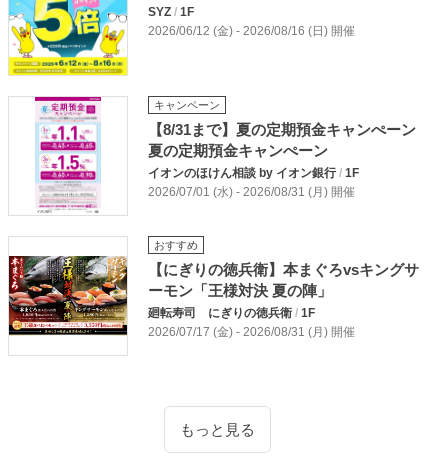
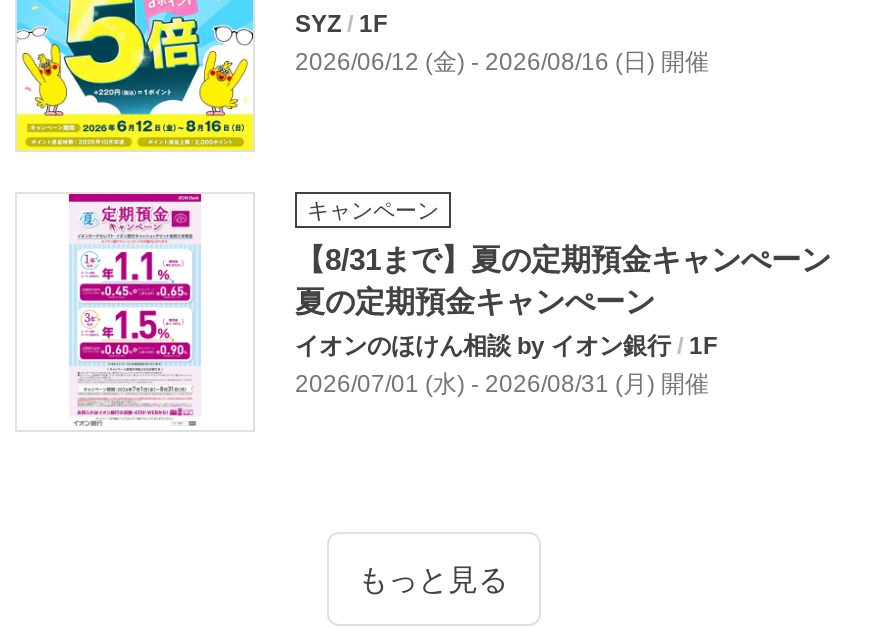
[8,239,419,339] [image] | おすすめ | 【にぎりの徳兵衛】本まぐろvsキングサ | ーモン「王様対決 夏の陣」 | 廻転寿司 にぎりの徳兵衛 / 1F | 2026/07/17 (金) - 2026/08/31 (月) 開催 -> none

